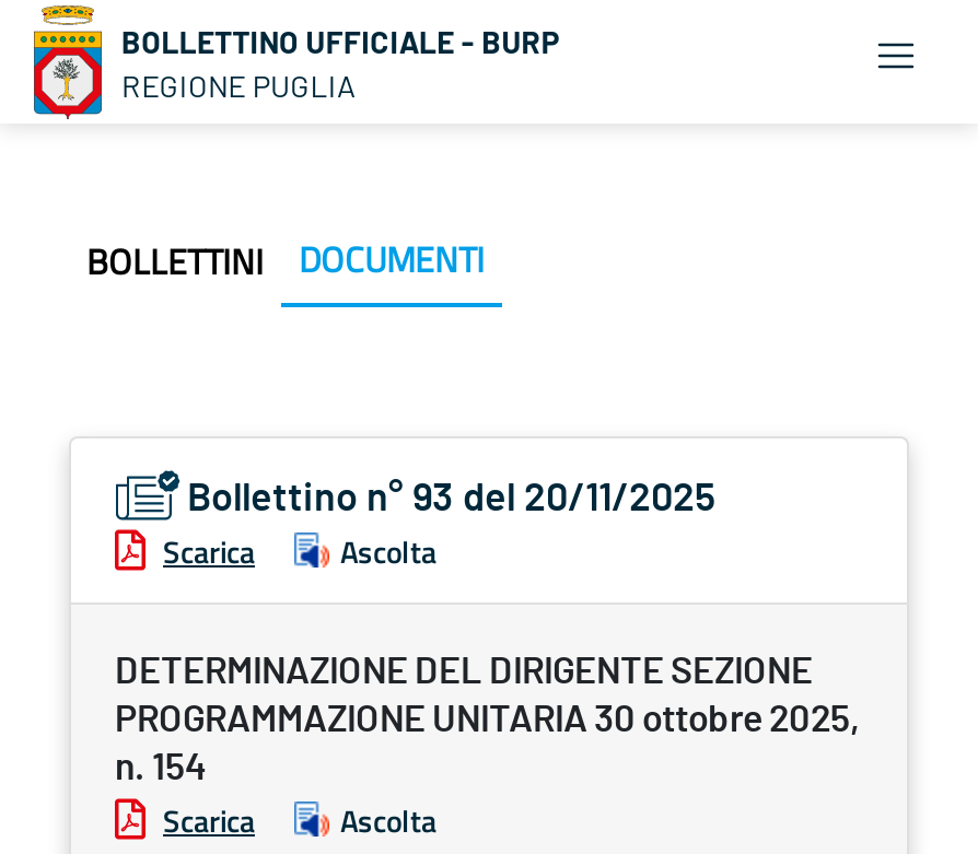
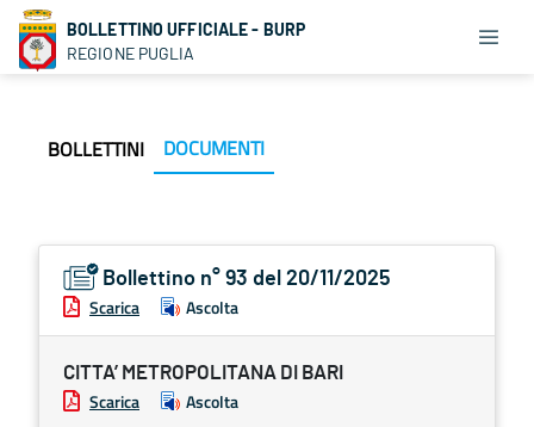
[115,653,861,786] DETERMINAZIONE DEL DIRIGENTE SEZIONE | PROGRAMMAZIONE UNITARIA 30 ottobre 2025, | n. 154 -> [63,363,343,383] CITTA’ METROPOLITANA DI BARI

